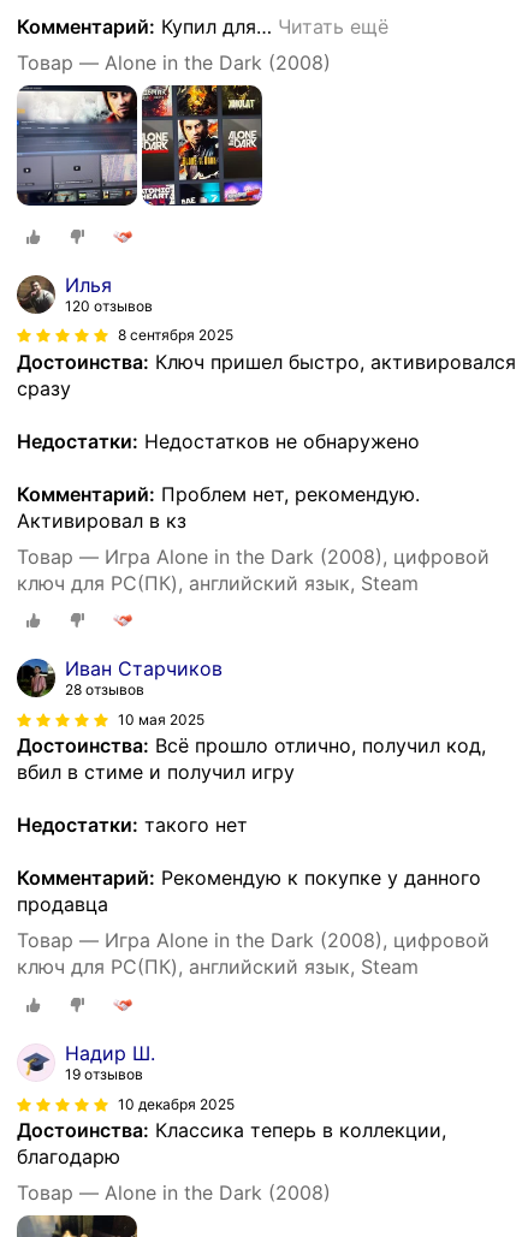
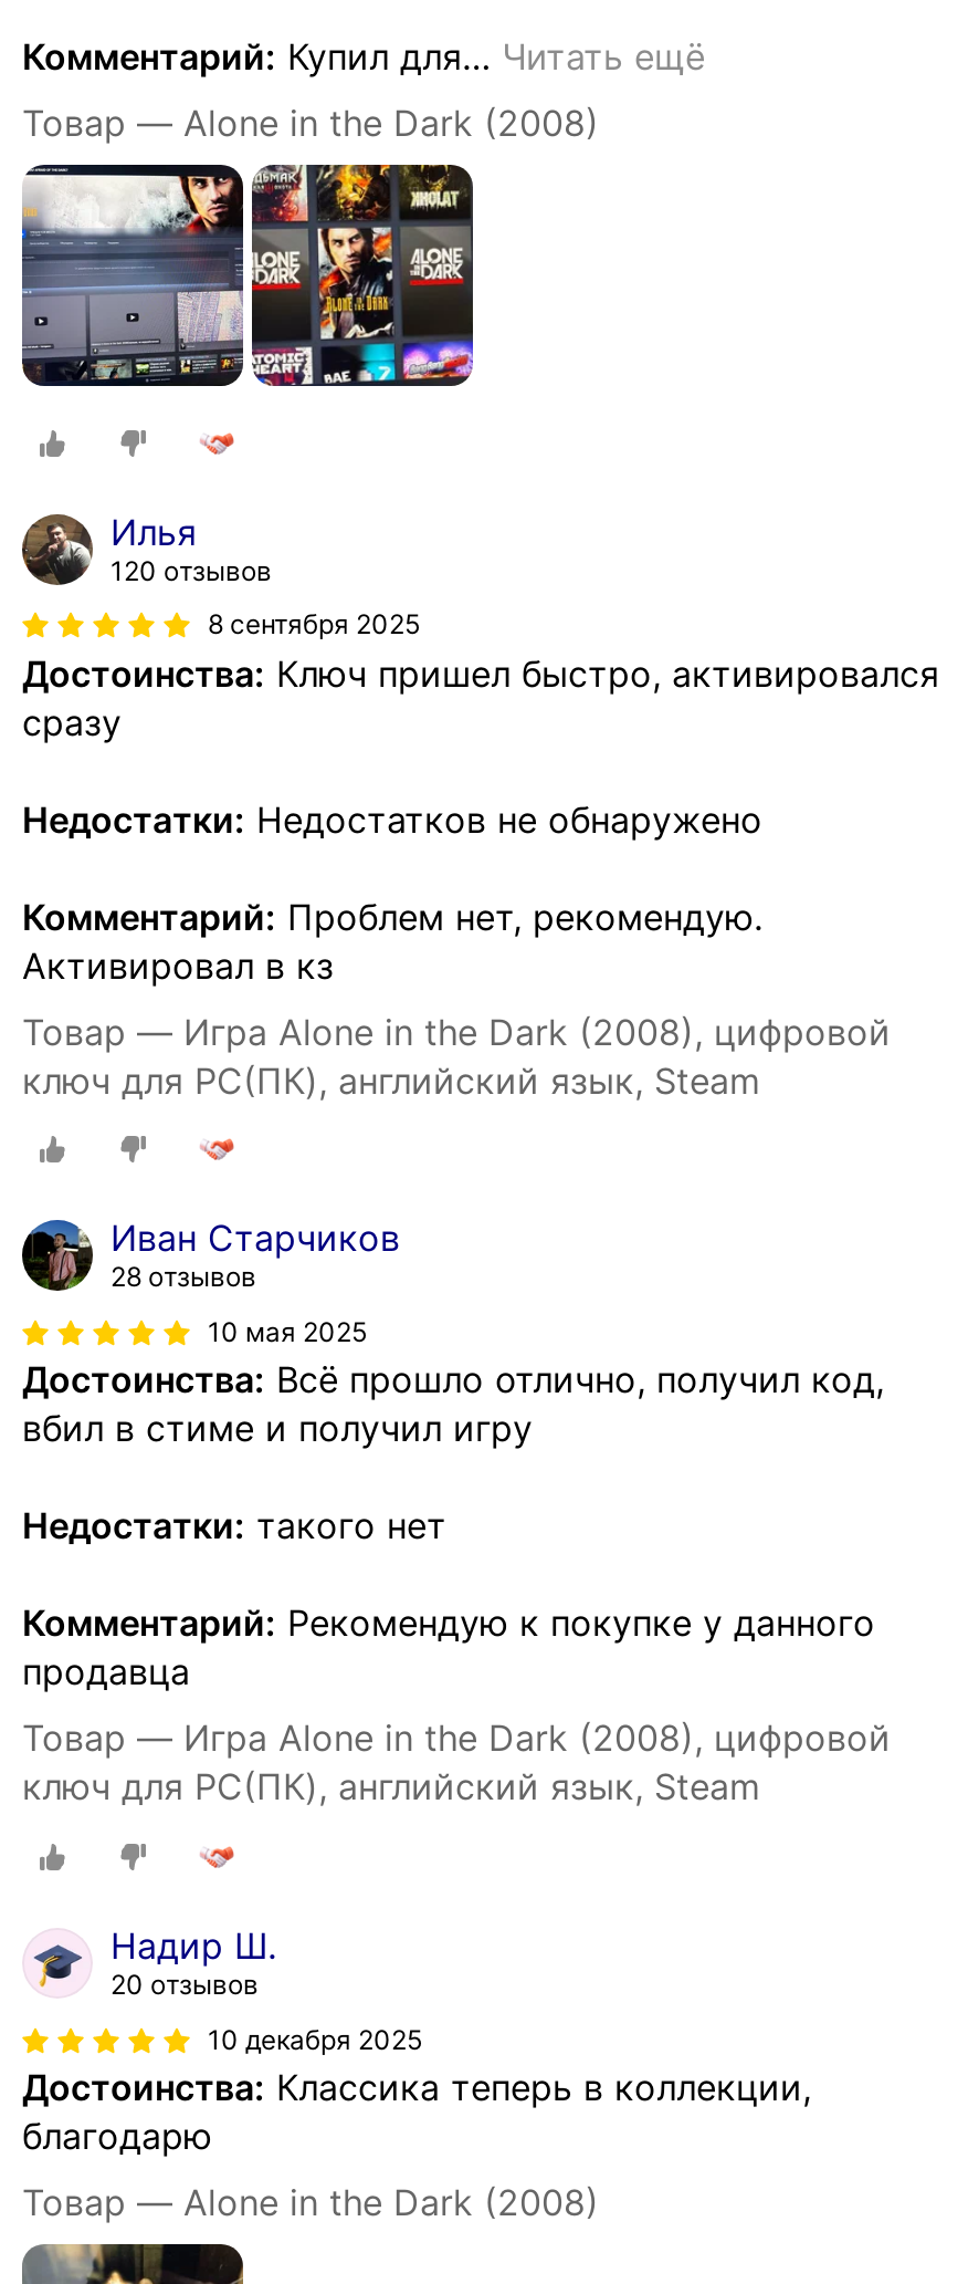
[65,1065,143,1083] 19 отзывов -> [111,1968,259,2001] 20 отзывов

